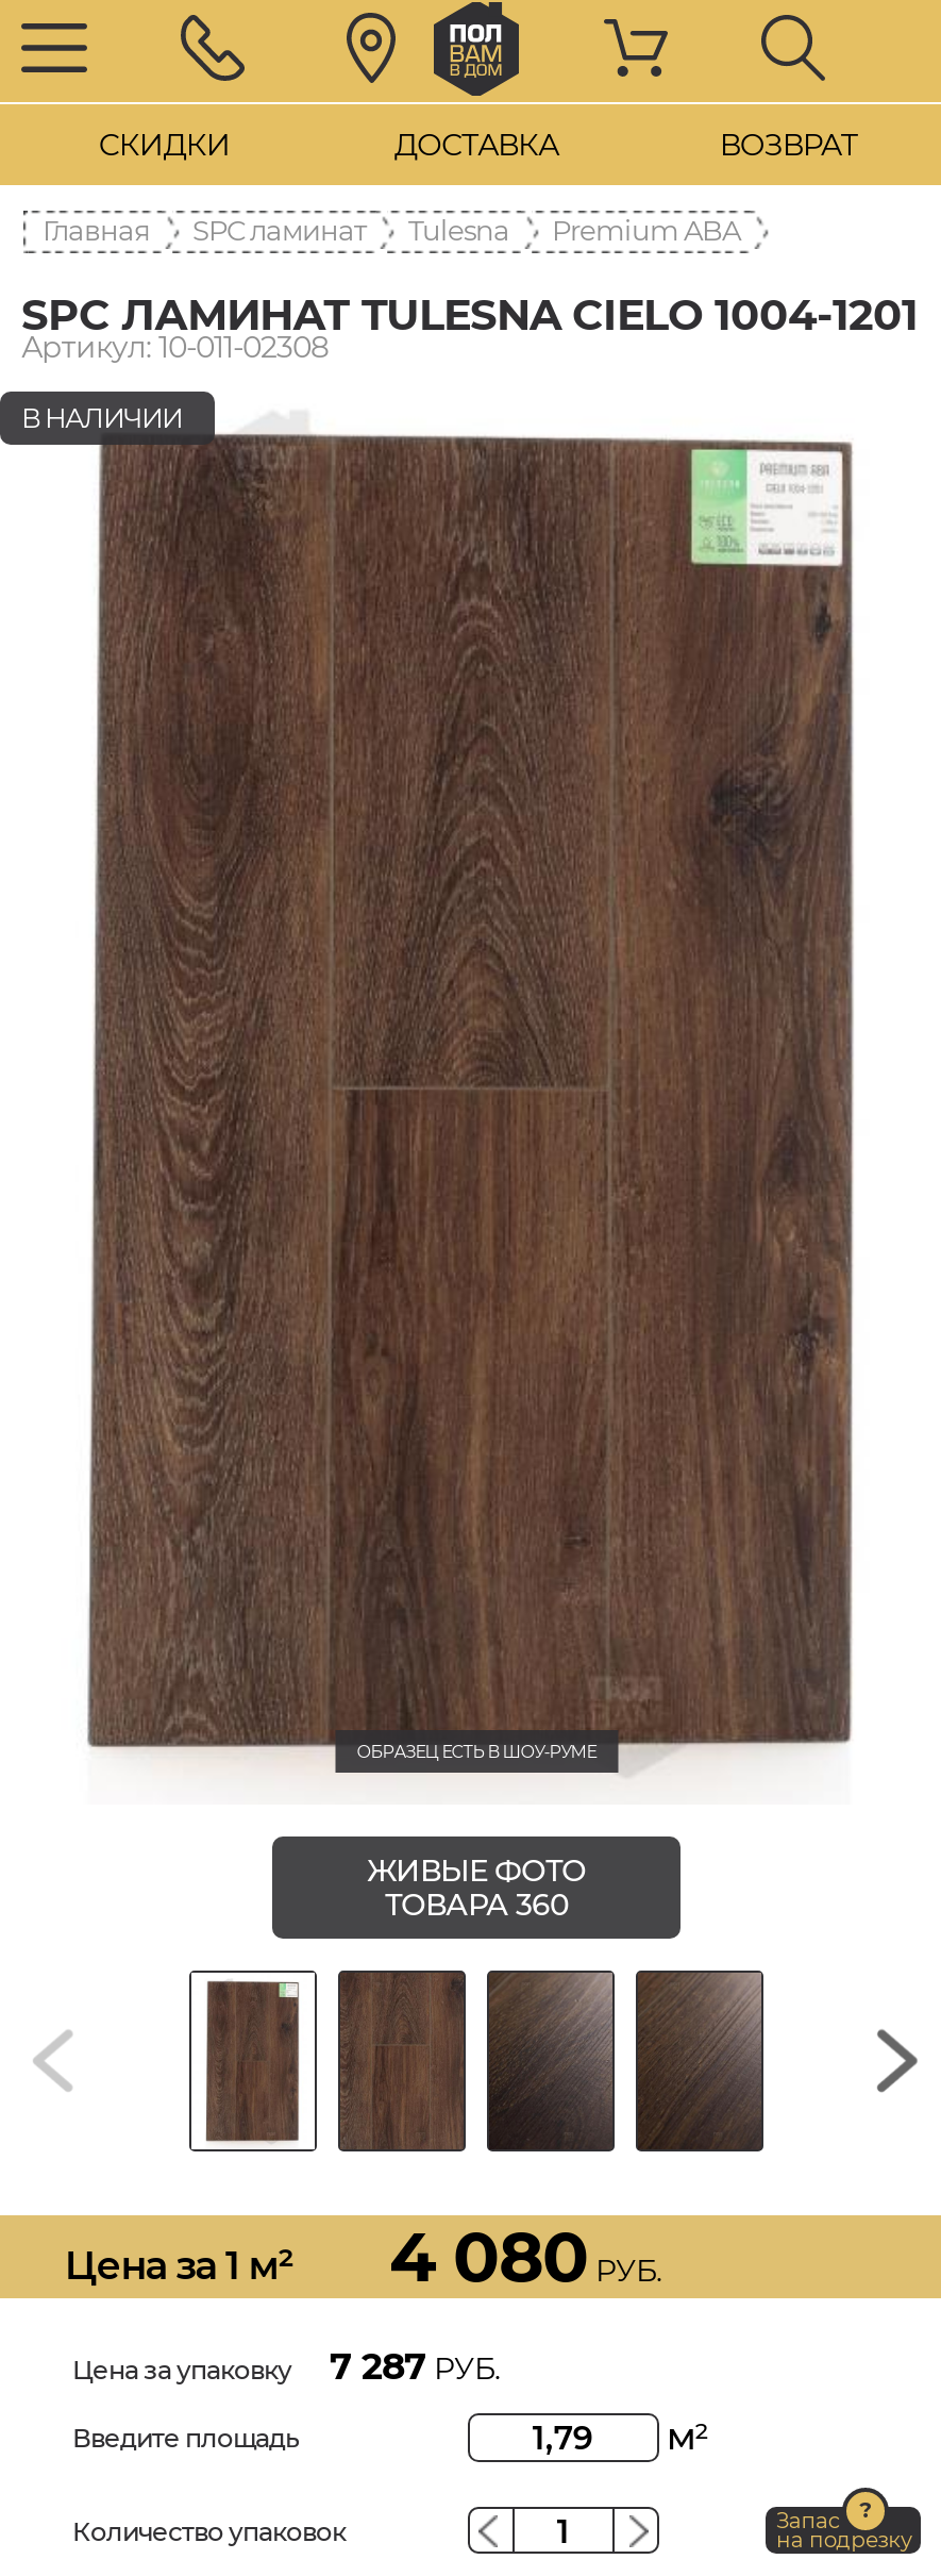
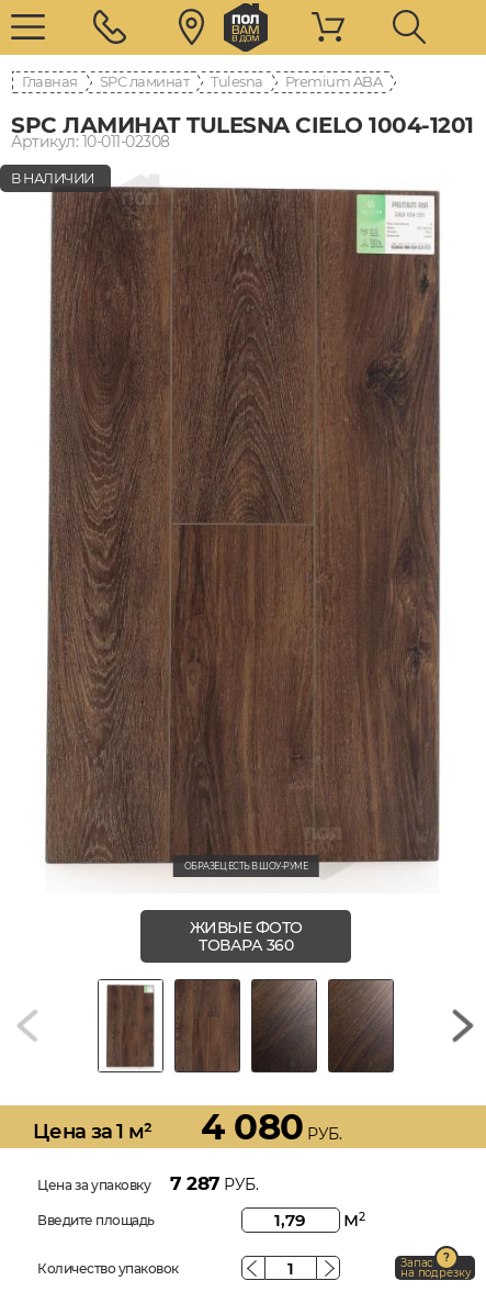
[98,126,857,164] СКИДКИ | ДОСТАВКА | ВОЗВРАТ -> none

